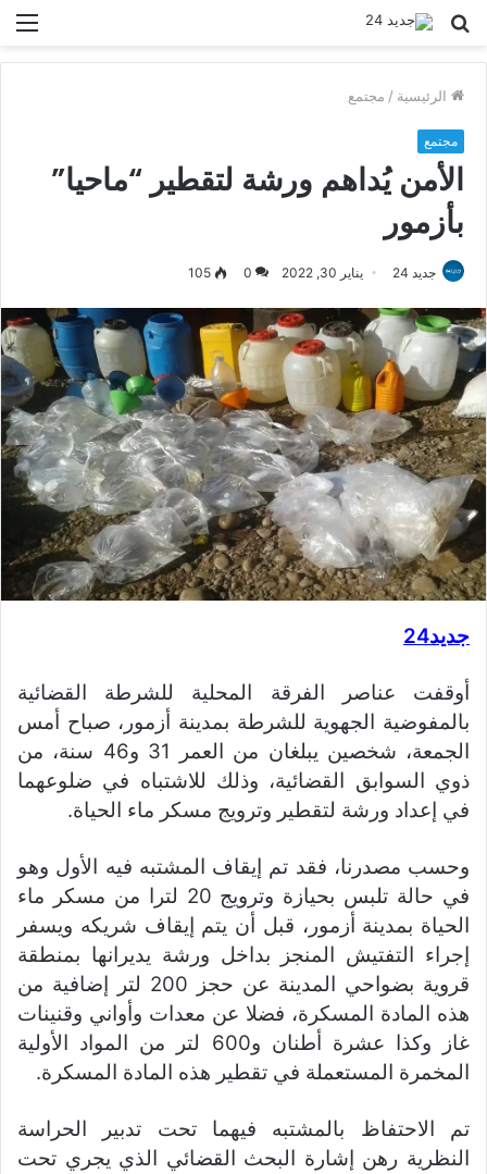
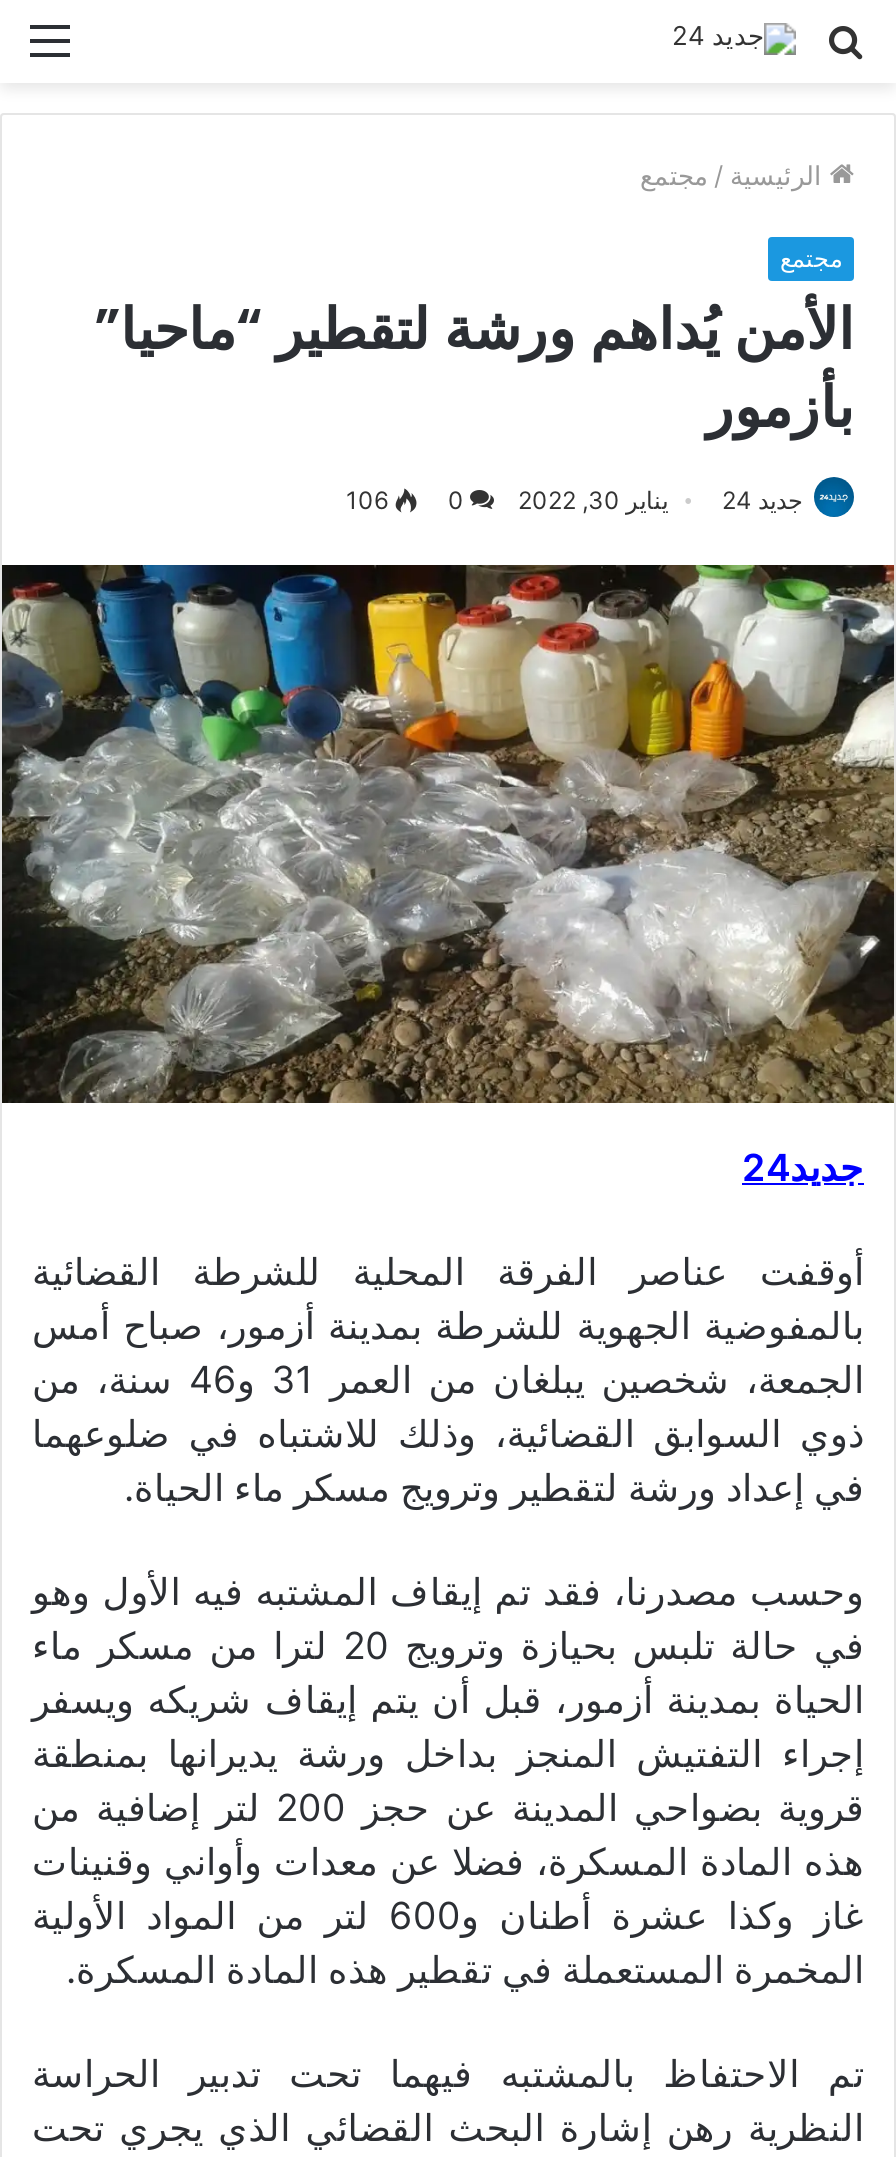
[188,264,252,281] 105 0 -> [346,485,464,515] 106 0

